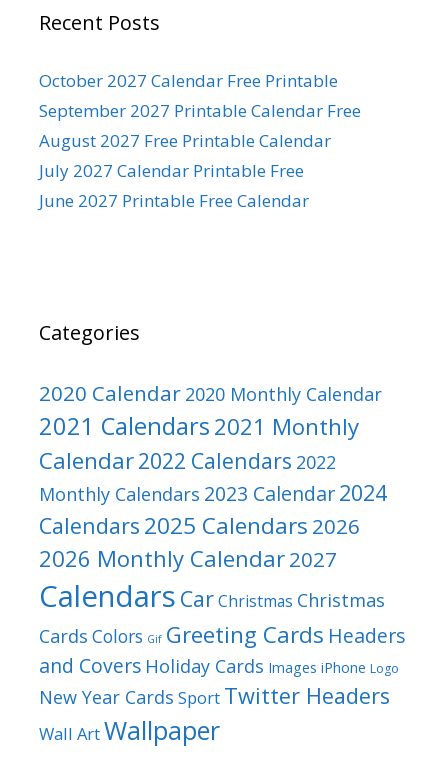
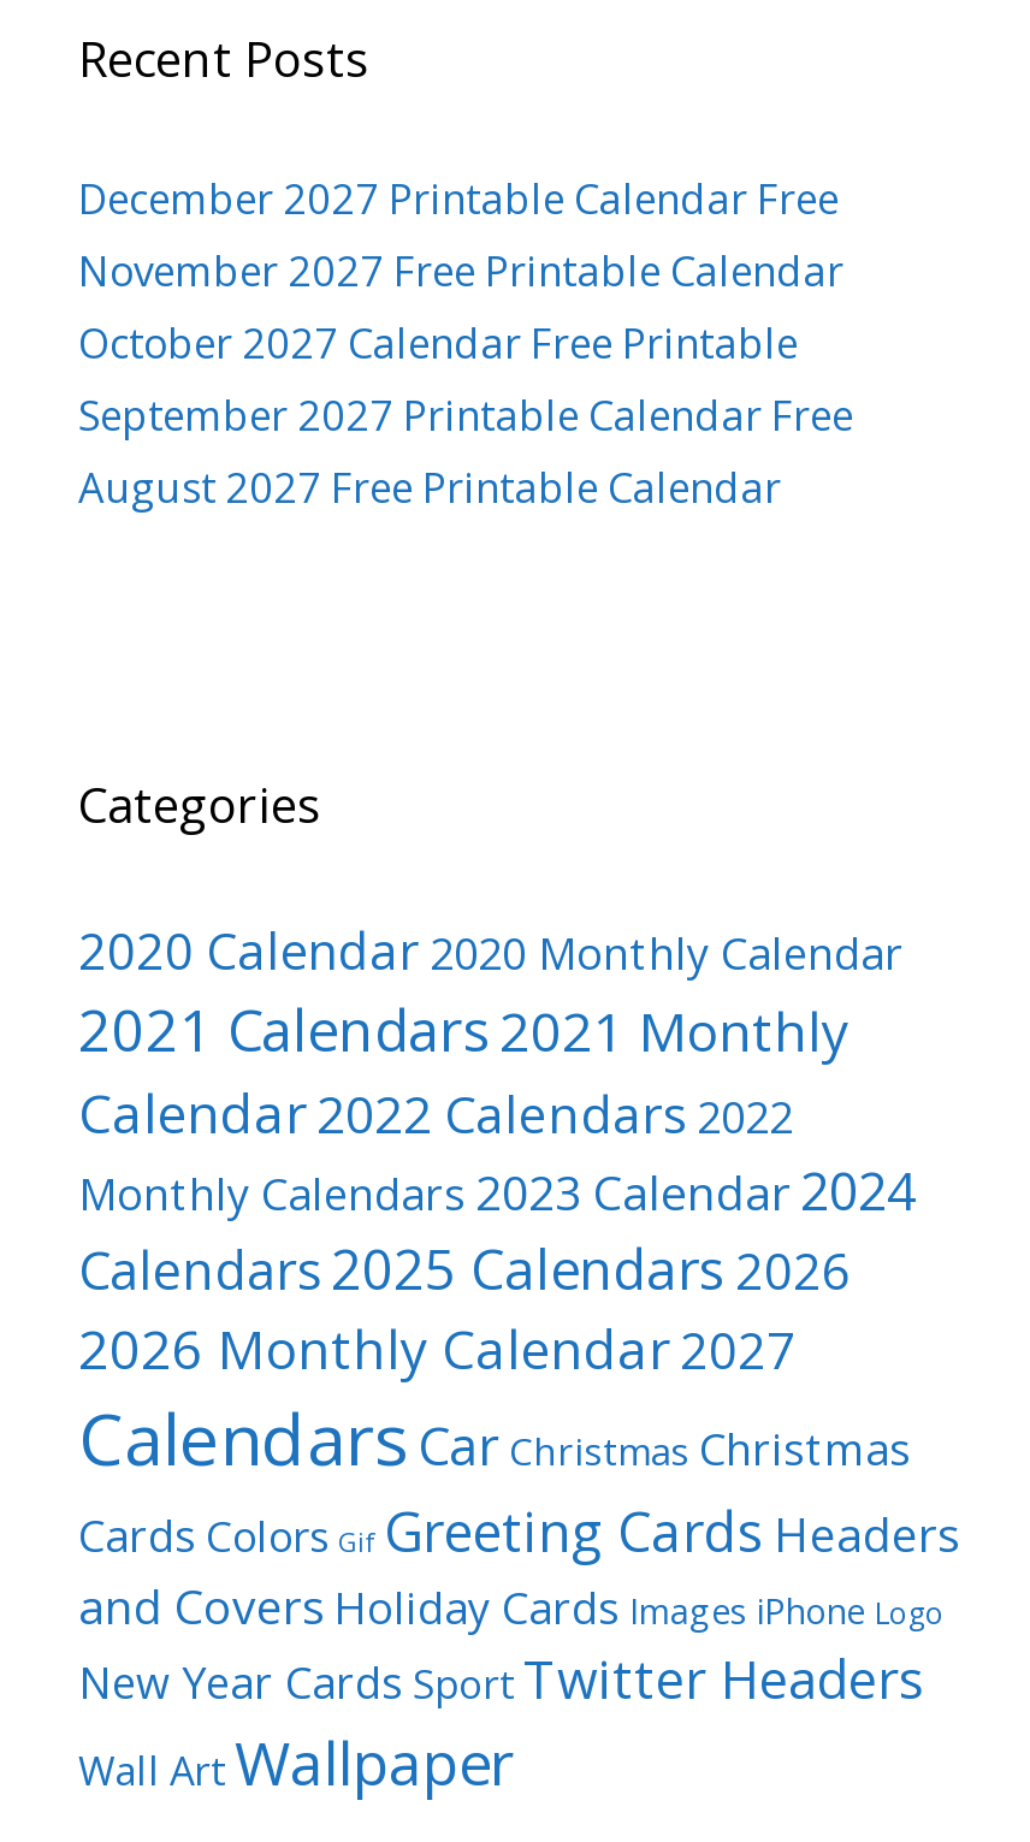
none -> [78,171,843,298] December 2027 Printable Calendar Free | November 2027 Free Printable Calendar
moved [39,69,361,152] -> [78,315,853,515]: October 2027 Calendar Free Printable | September 2027 Printable Calendar Free | August 2027 Free Printable Calendar
[39,159,309,212] July 2027 Calendar Printable Free | June 2027 Printable Free Calendar -> none

